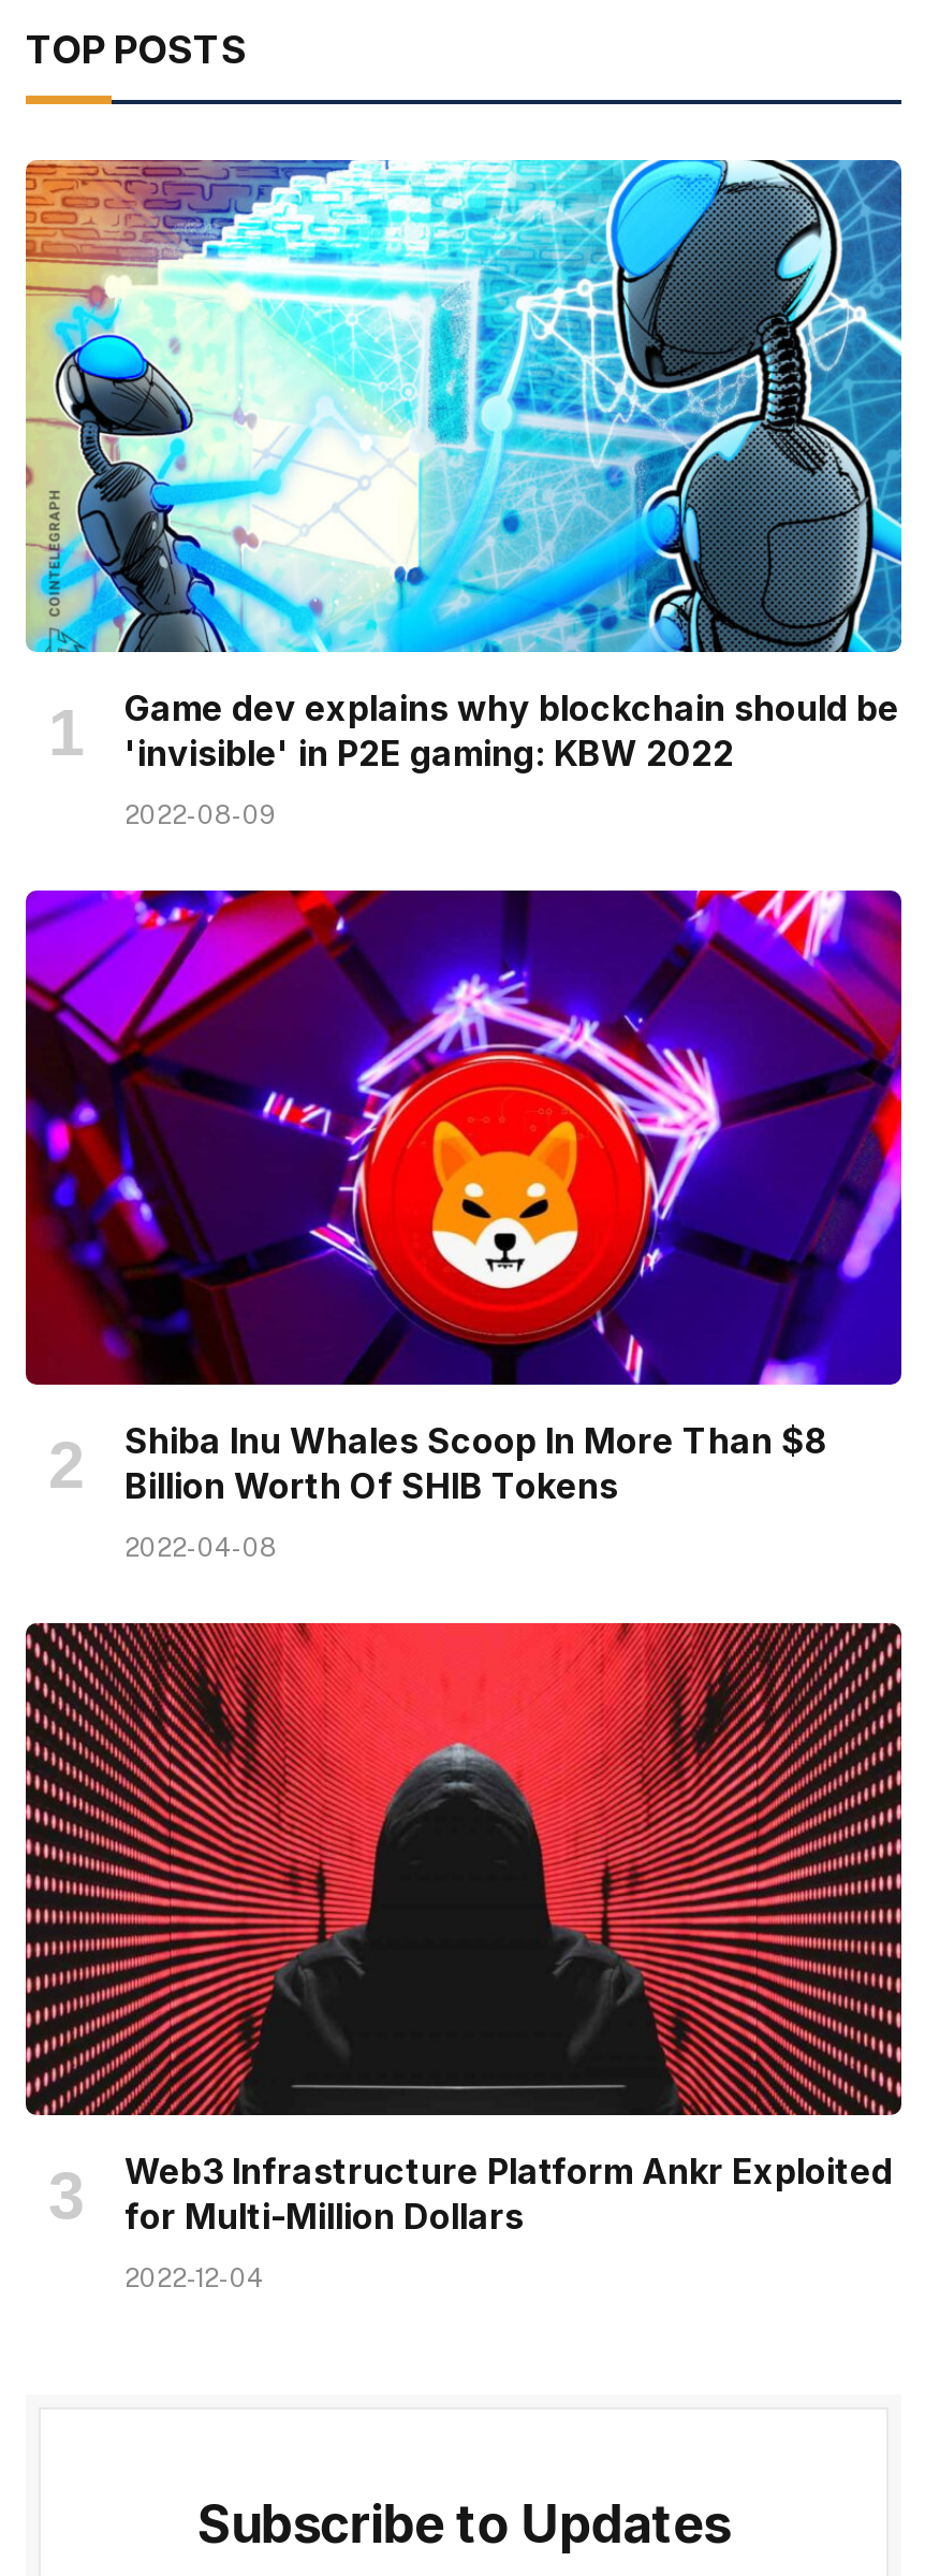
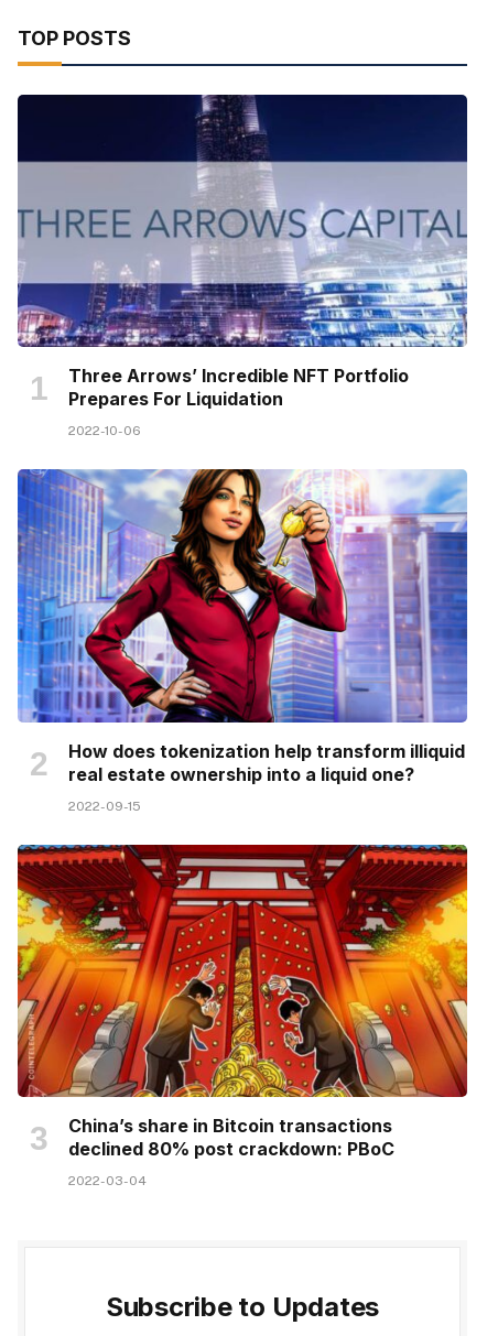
[24,158,904,775] [image] | Game dev explains why blockchain should be | 'invisible' in P2E gaming: KBW 2022 -> [17,94,468,410] [image] | Three Arrows’ Incredible NFT Portfolio | Prepares For Liquidation
[124,801,277,831] 2022-08-09 -> [68,423,141,438] 2022-10-06
[24,888,904,1506] [image] | Shiba Inu Whales Scoop In More Than $8 | Billion Worth Of SHIB Tokens -> [17,468,468,785] [image] | How does tokenization help transform illiquid | real estate ownership into a liquid one?
[124,1532,277,1562] 2022-04-08 -> [68,798,141,813] 2022-09-15
[24,1621,904,2238] [image] | Web3 Infrastructure Platform Ankr Exploited | for Multi-Million Dollars -> [17,844,468,1160] [image] | China’s share in Bitcoin transactions | declined 80% post crackdown: PBoC
[124,2264,264,2294] 2022-12-04 -> [68,1173,147,1189] 2022-03-04

